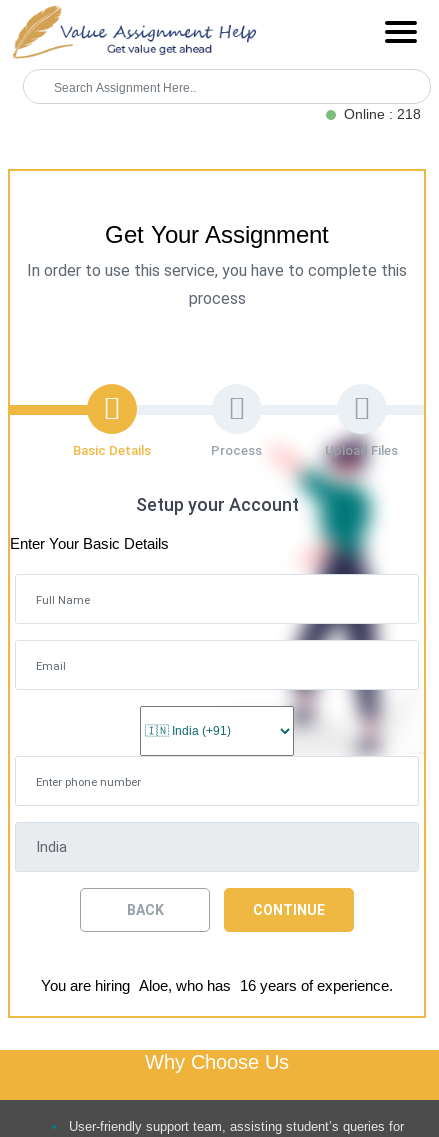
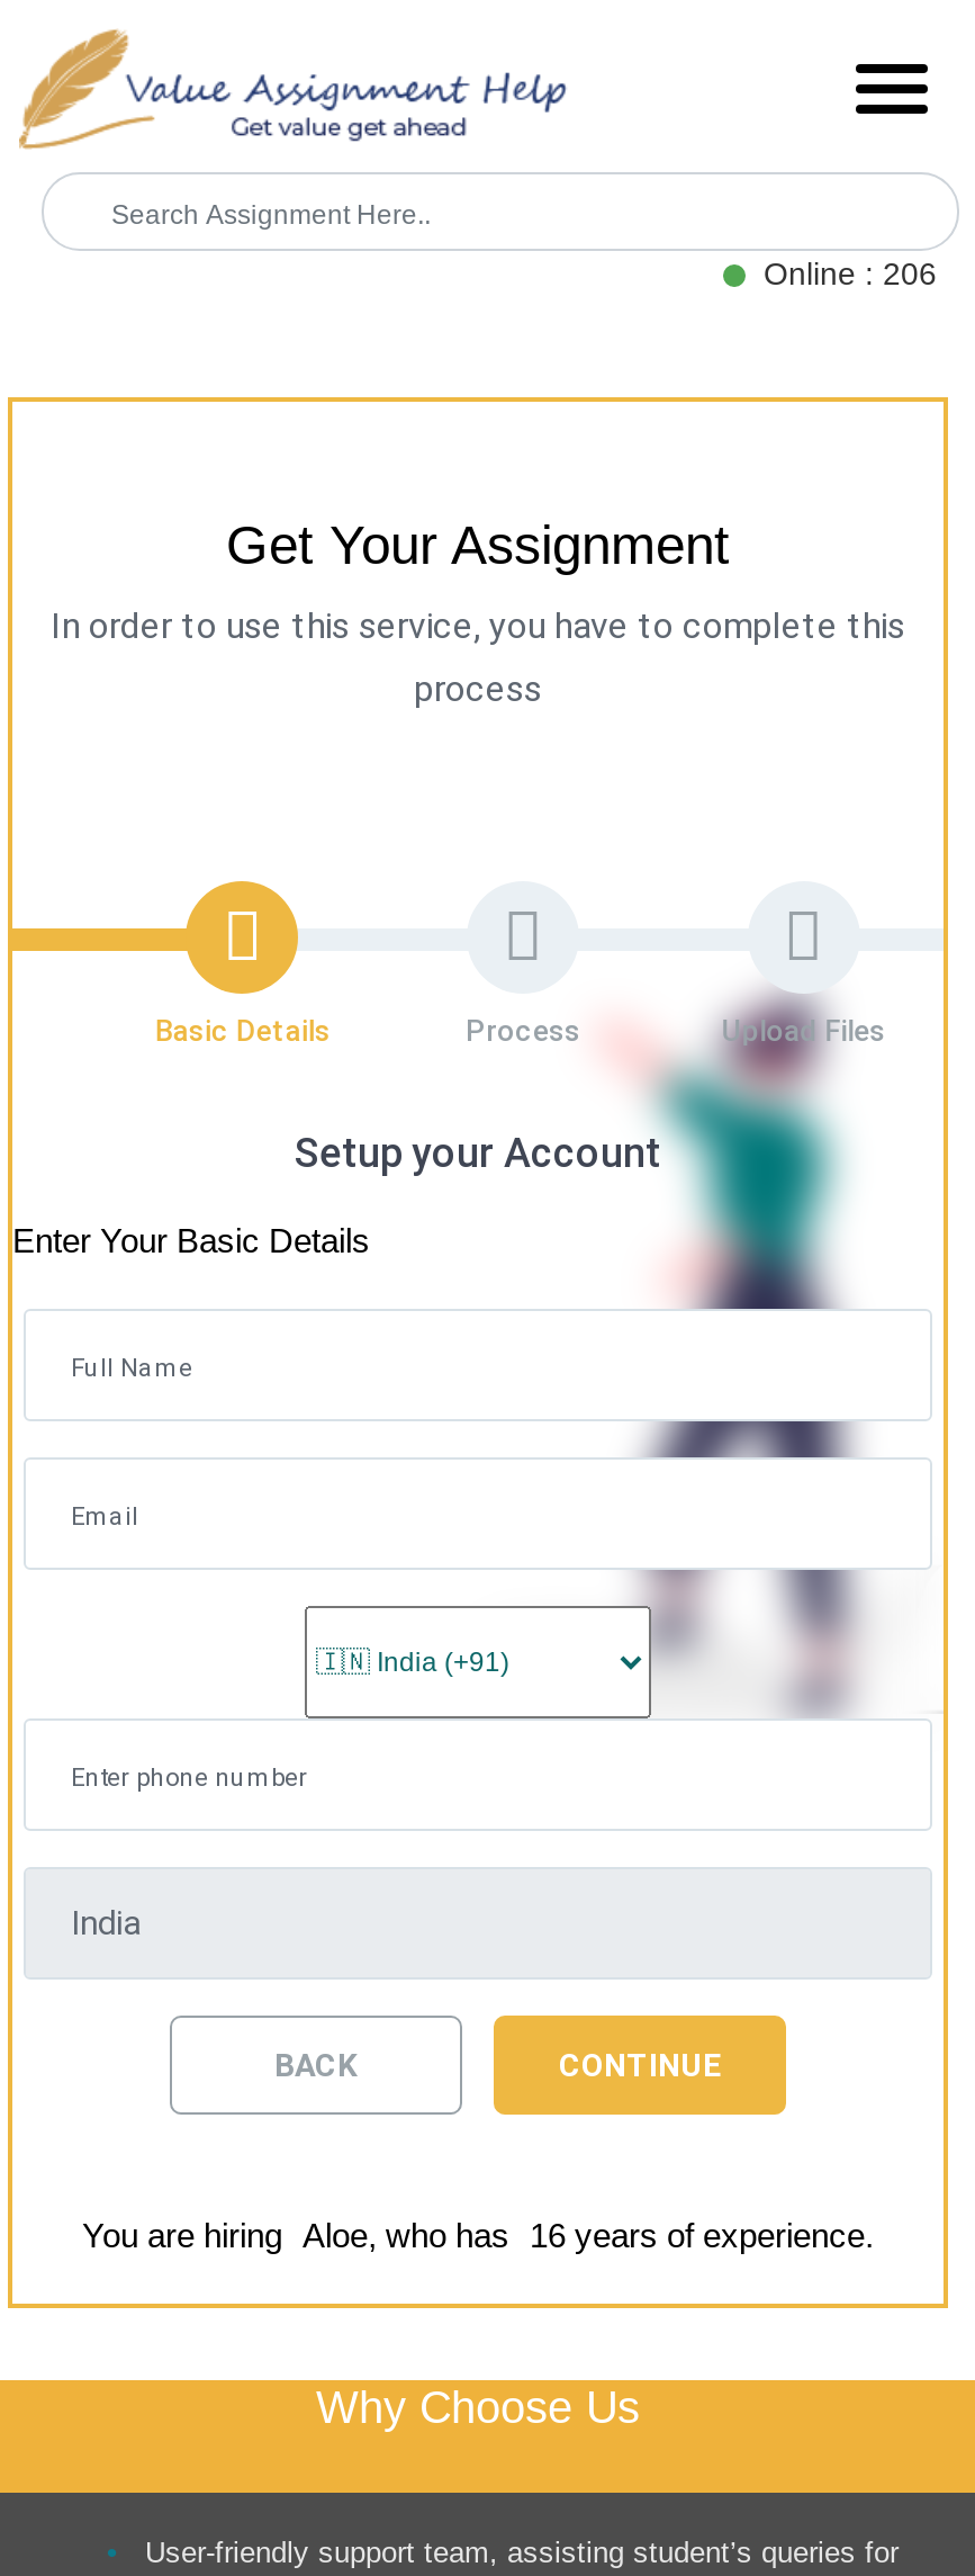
[344,106,421,122] Online : 218 -> [764,257,937,293] Online : 206

